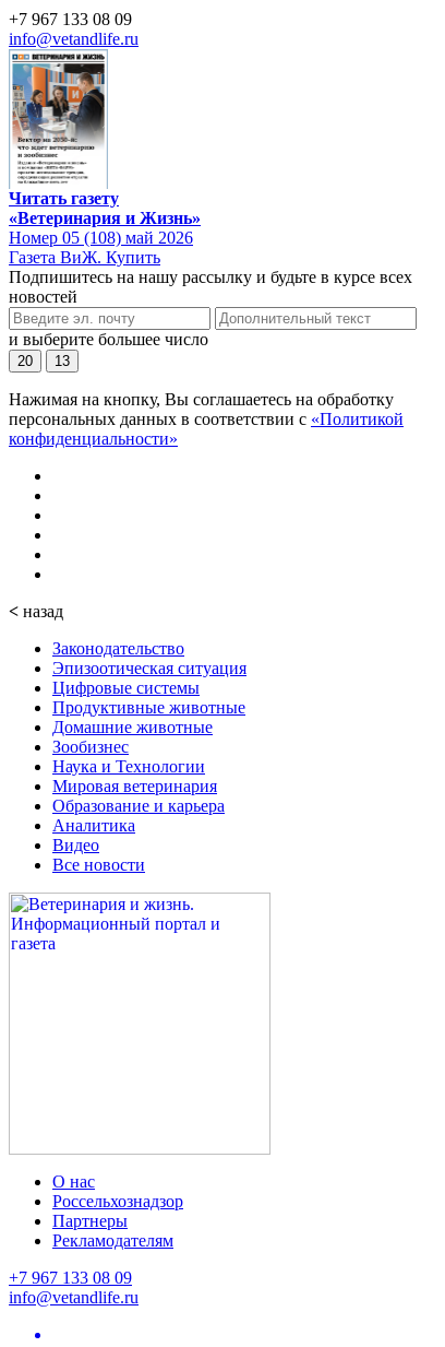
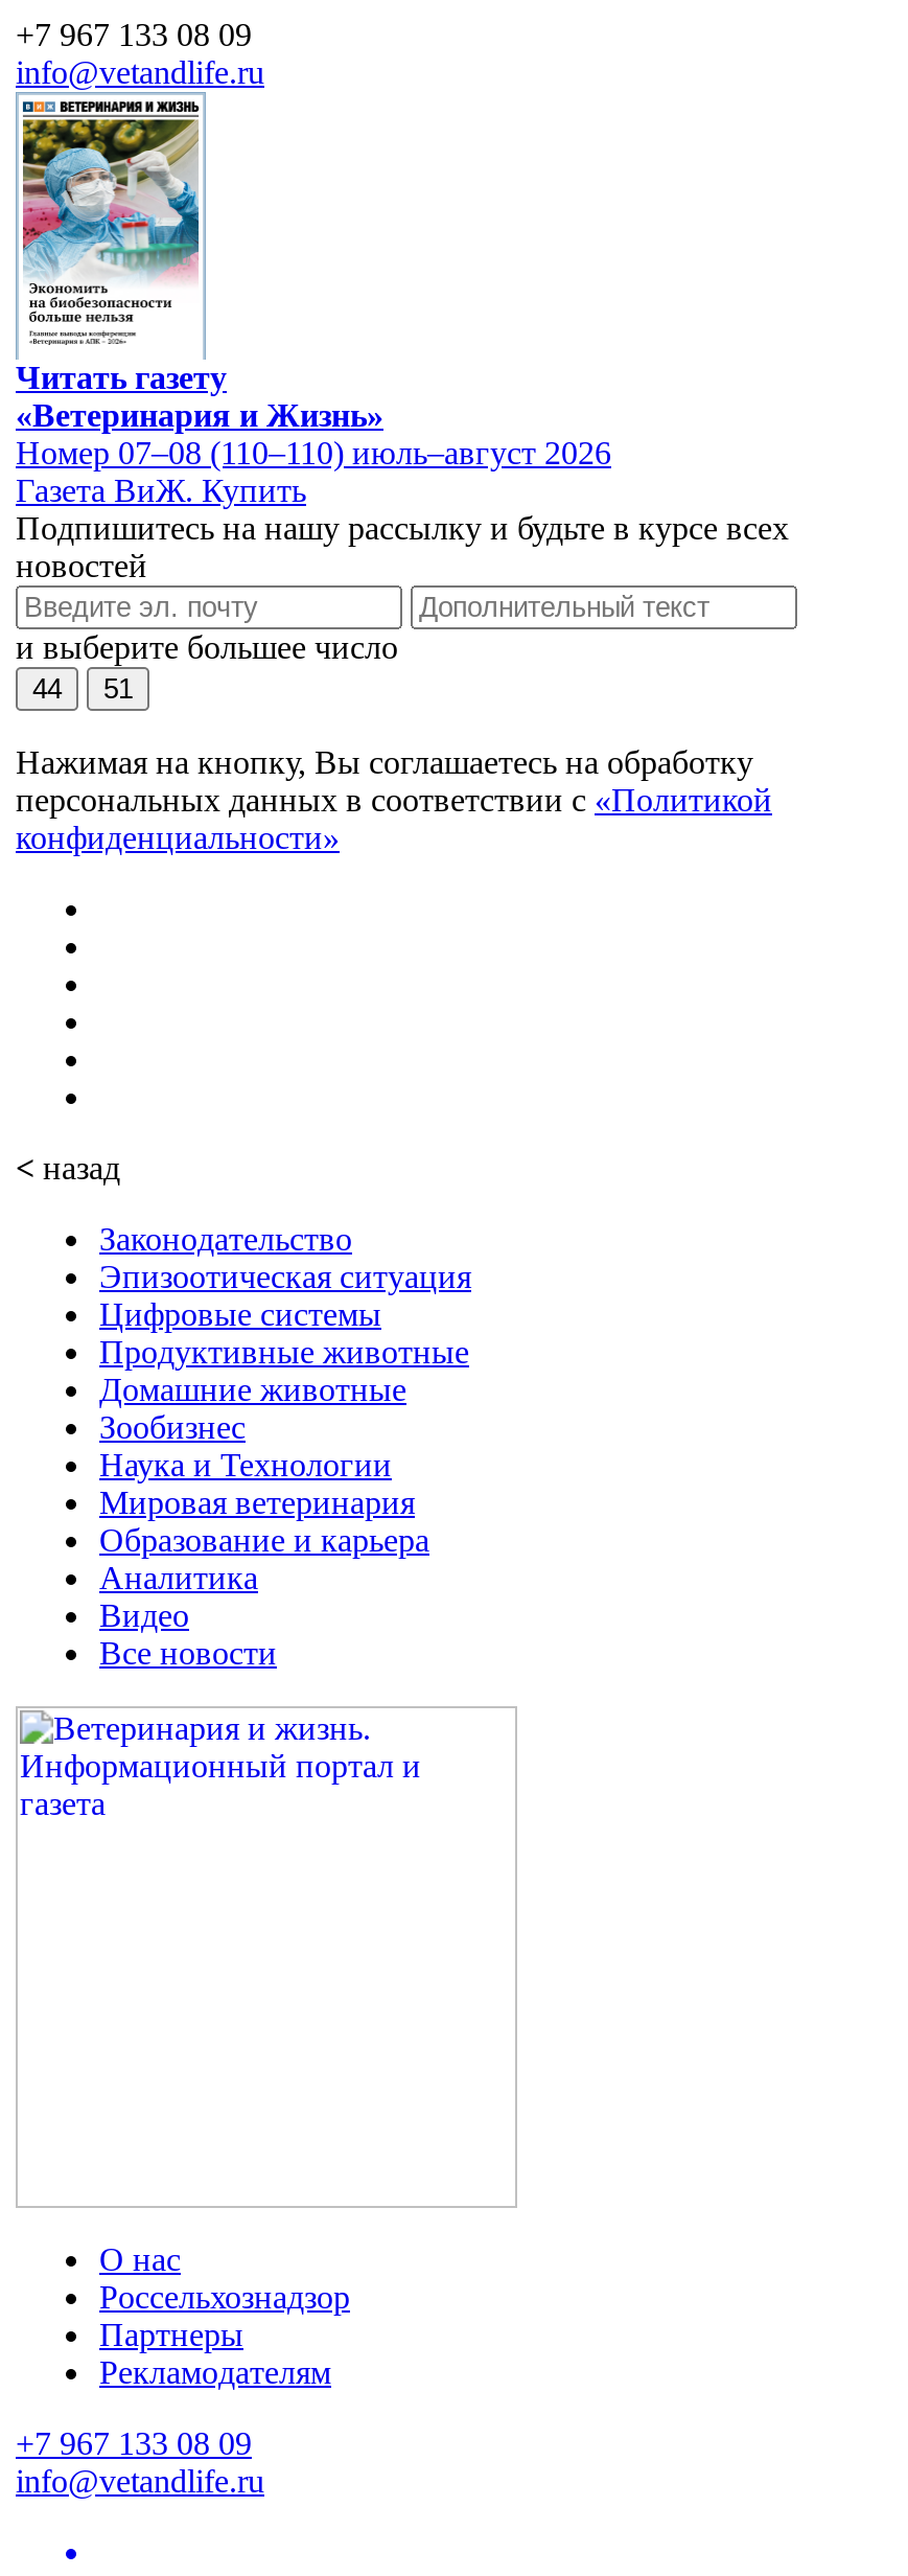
[12,62,106,185] [image] -> [20,117,202,349] [image]
[9,228,193,246] Номер 05 (108) май 2026 -> [16,434,611,470] Номер 07–08 (110–110) июль–август 2026
[17,352,33,369] 20 -> [32,672,62,704] 44
[55,352,70,369] 13 -> [103,672,133,704] 51

